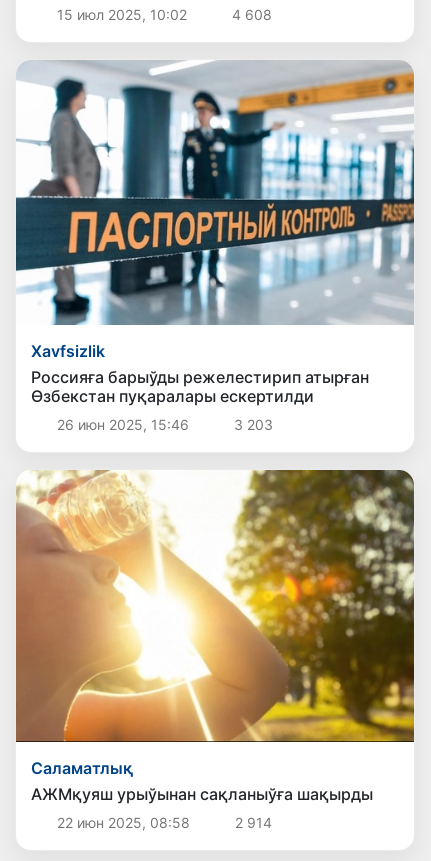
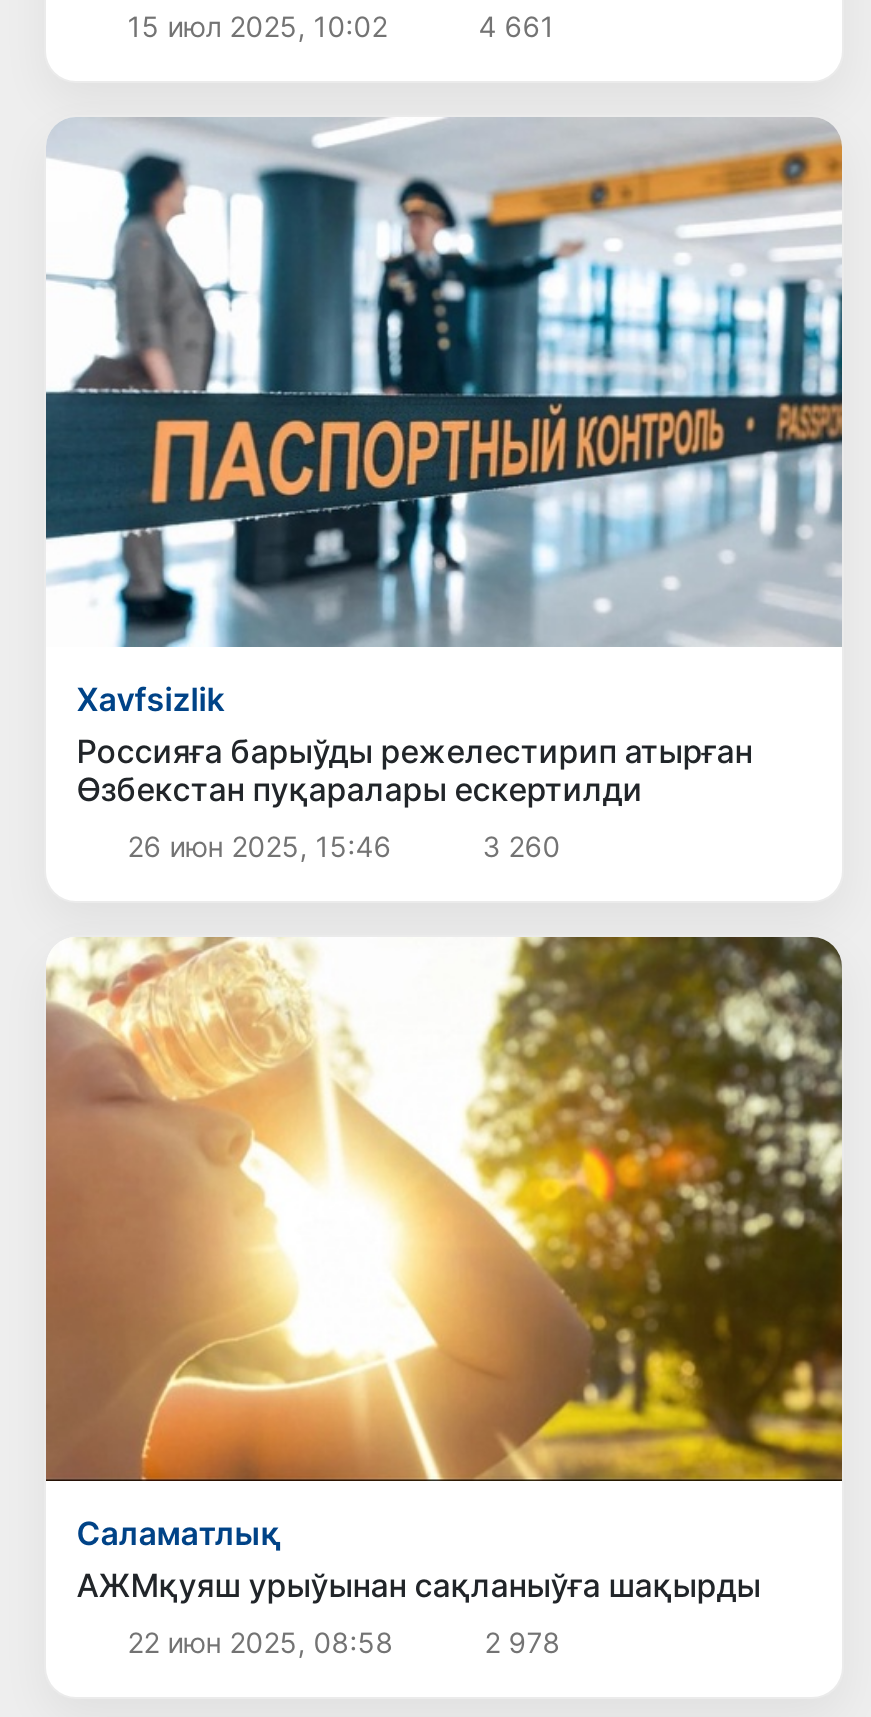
[228,6,272,23] 4 608 -> [470,9,554,43] 4 661
[230,416,273,433] 3 203 -> [474,828,560,862] 3 260
[231,814,272,831] 2 914 -> [476,1625,560,1659] 2 978

